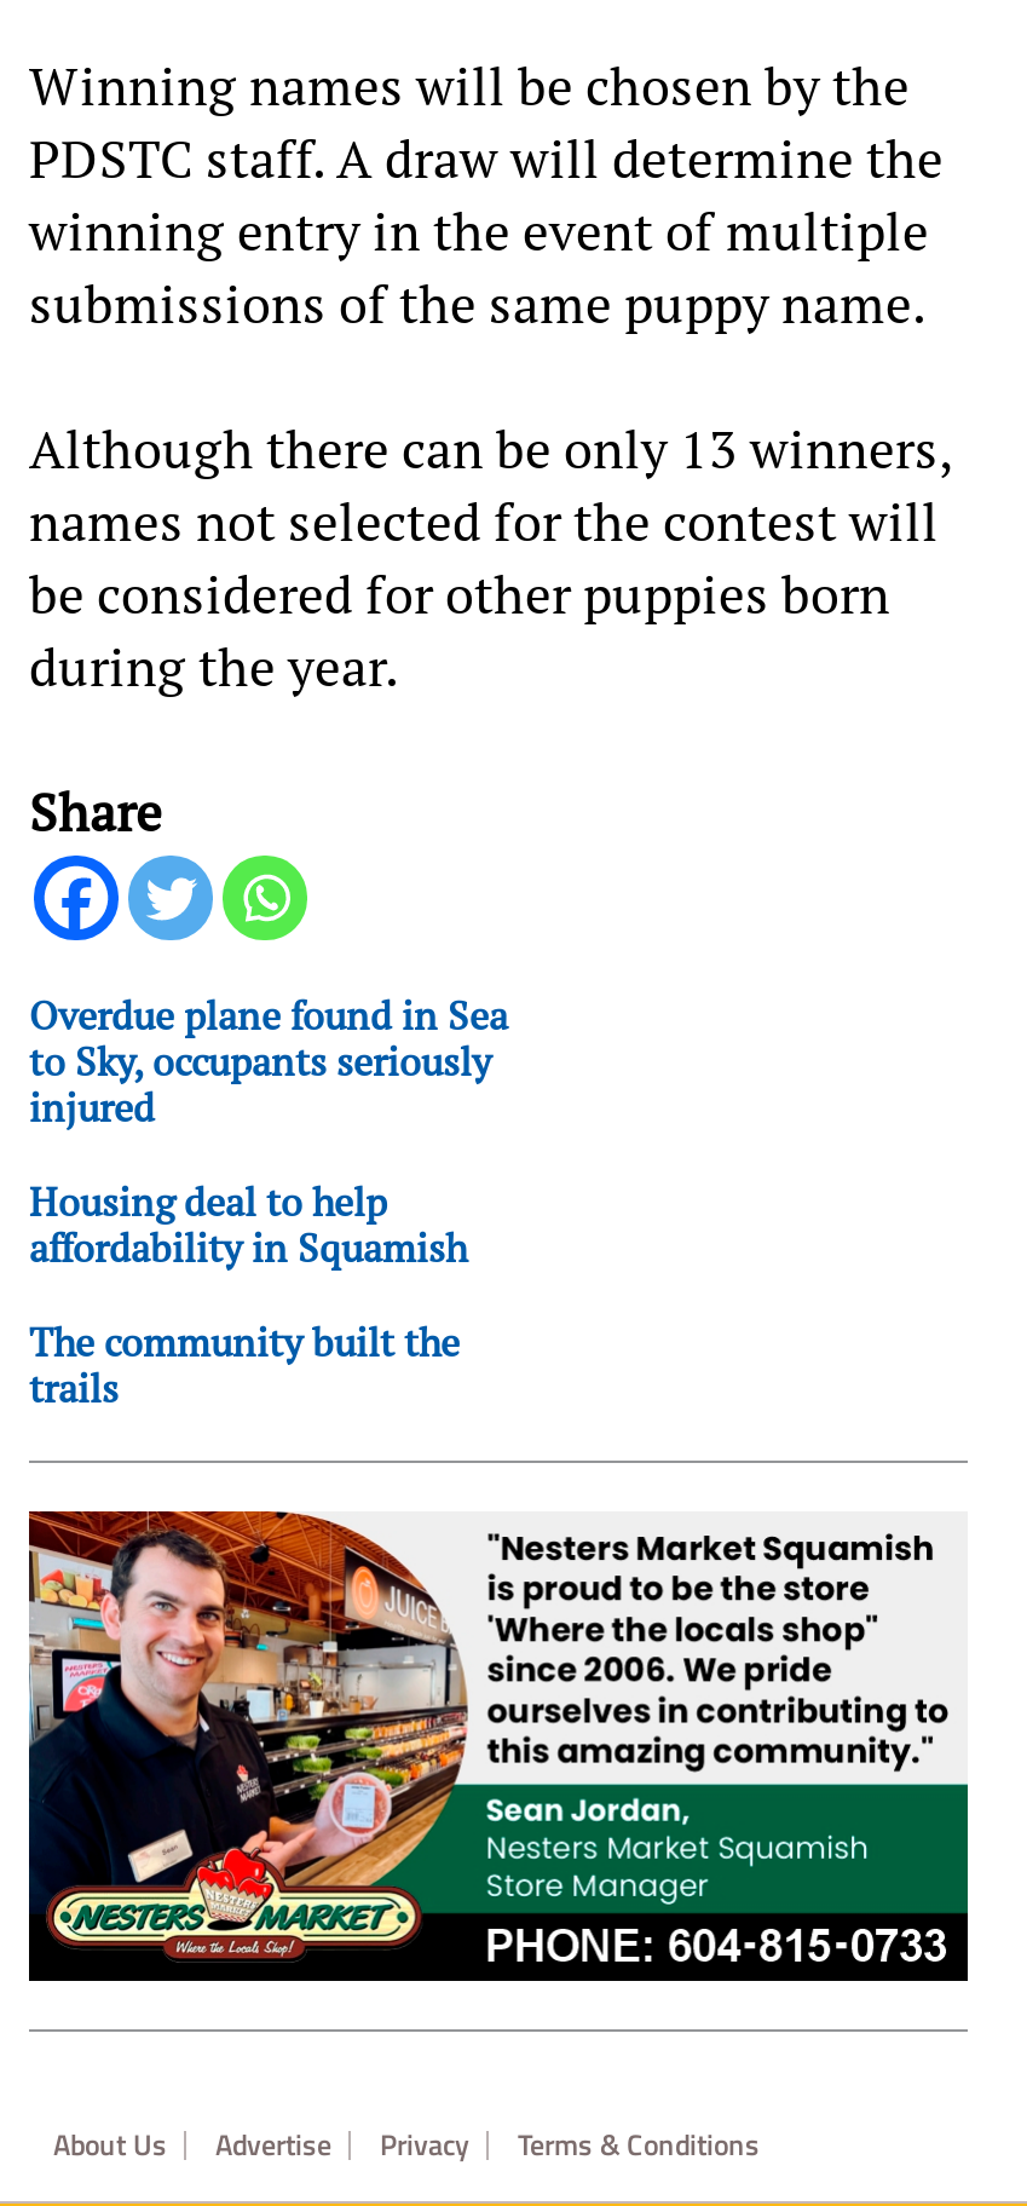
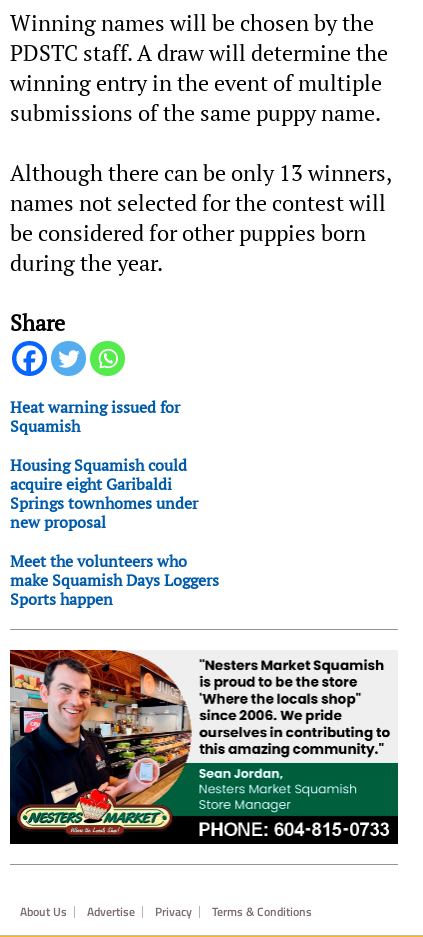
[29,990,508,1135] Overdue plane found in Sea | to Sky, occupants seriously | injured -> [10,396,180,437] Heat warning issued for | Squamish
[29,1176,467,1275] Housing deal to help | affordability in Squamish -> [10,454,198,533] Housing Squamish could | acquire eight Garibaldi | Springs townhomes under | new proposal
[29,1317,460,1416] The community built the | trails -> [10,550,219,610] Meet the volunteers who | make Squamish Days Loggers | Sports happen

